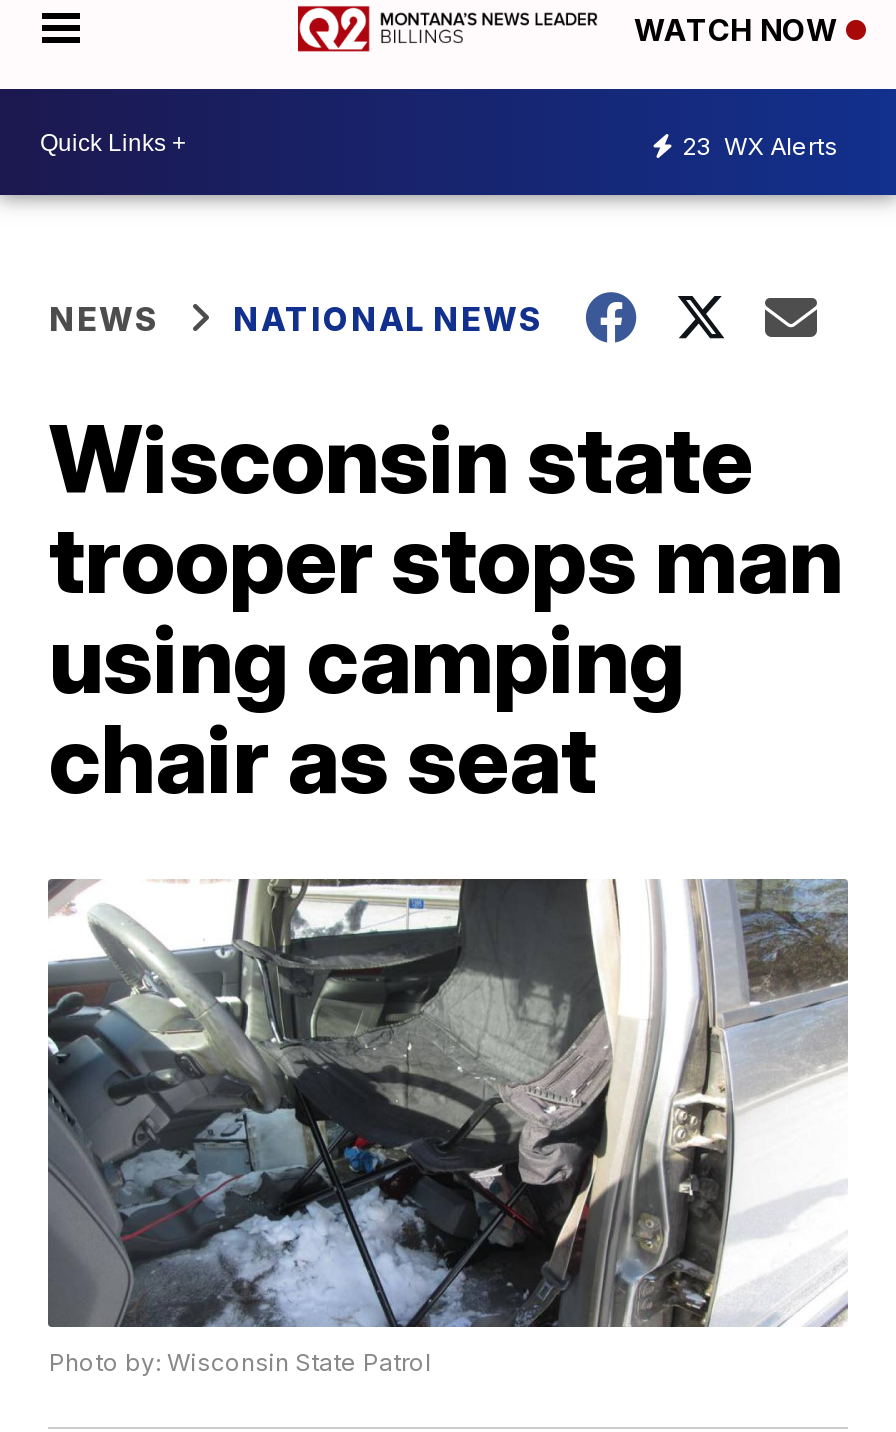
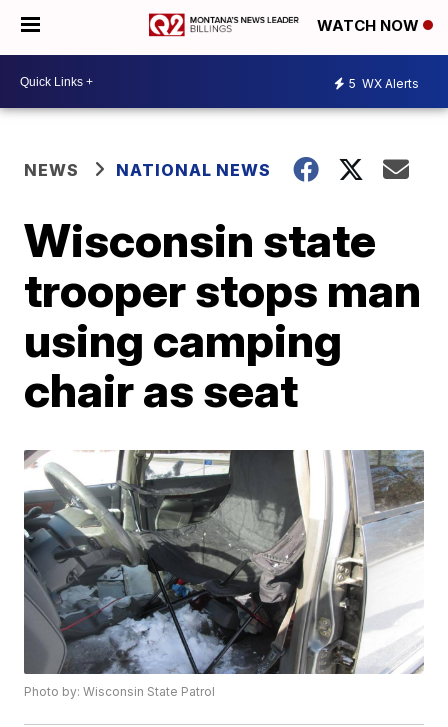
[682,130,838,160] 23 WX Alerts -> [349,75,419,90] 5 WX Alerts

